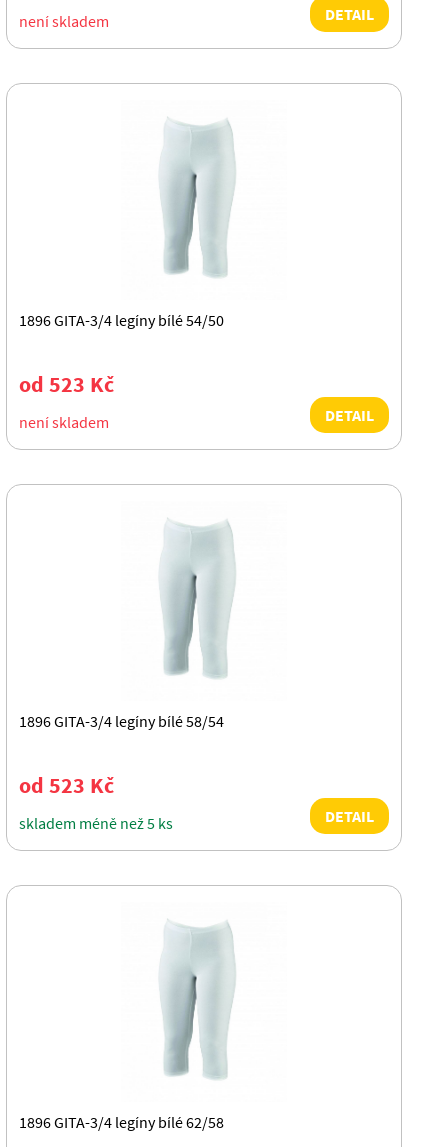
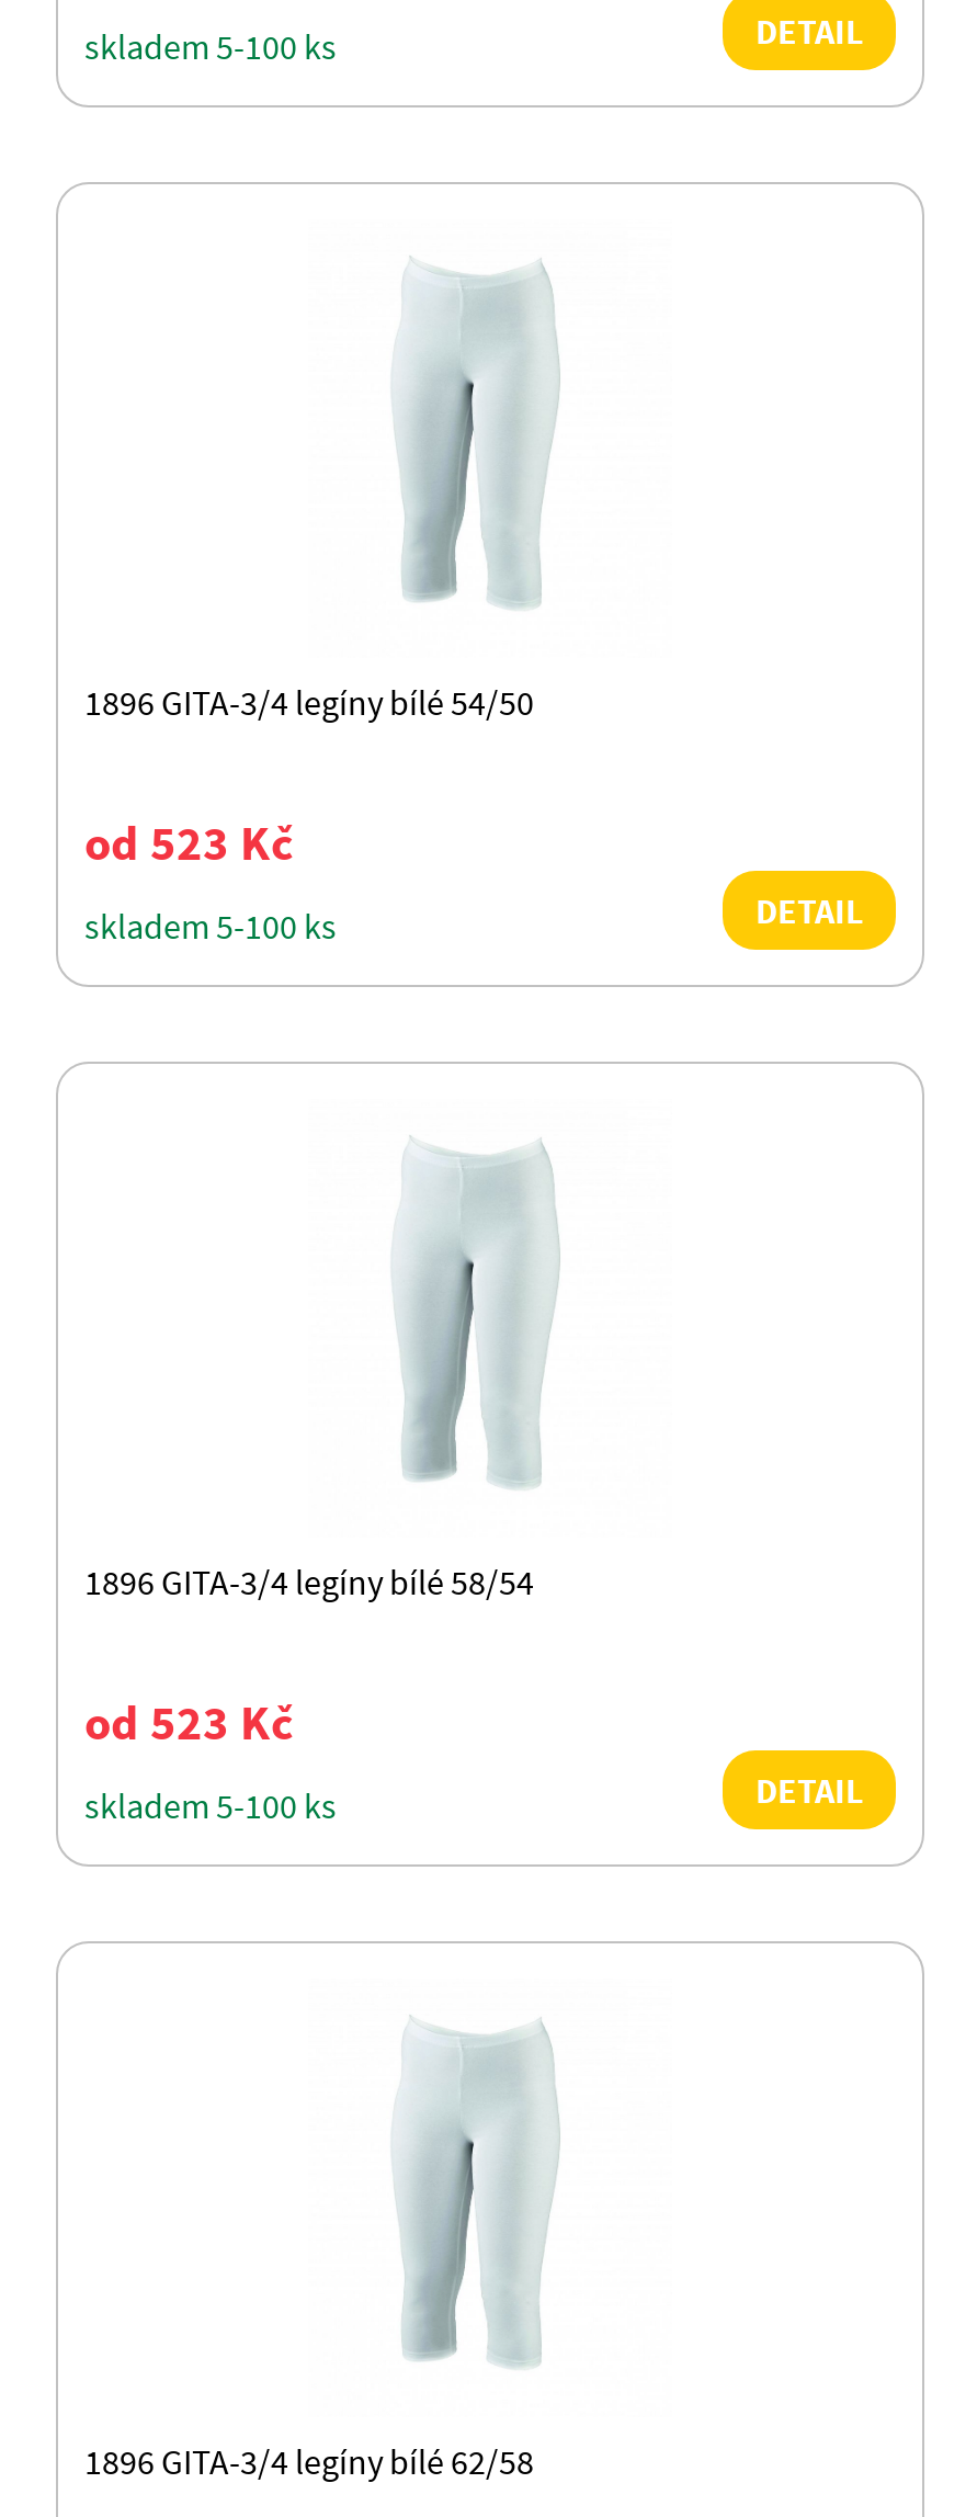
[19,11,109,31] není skladem -> [84,25,337,69] skladem 5-100 ks
[19,412,109,432] není skladem -> [84,905,337,948] skladem 5-100 ks
[19,813,173,833] skladem méně než 5 ks -> [84,1784,337,1828] skladem 5-100 ks

